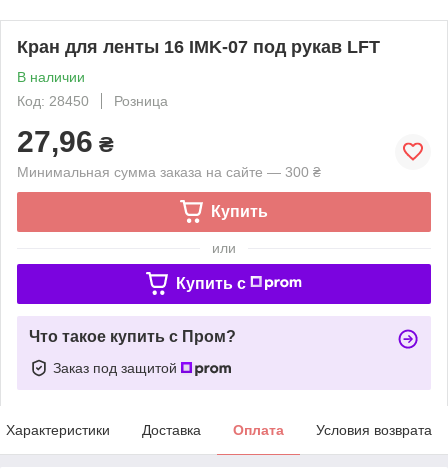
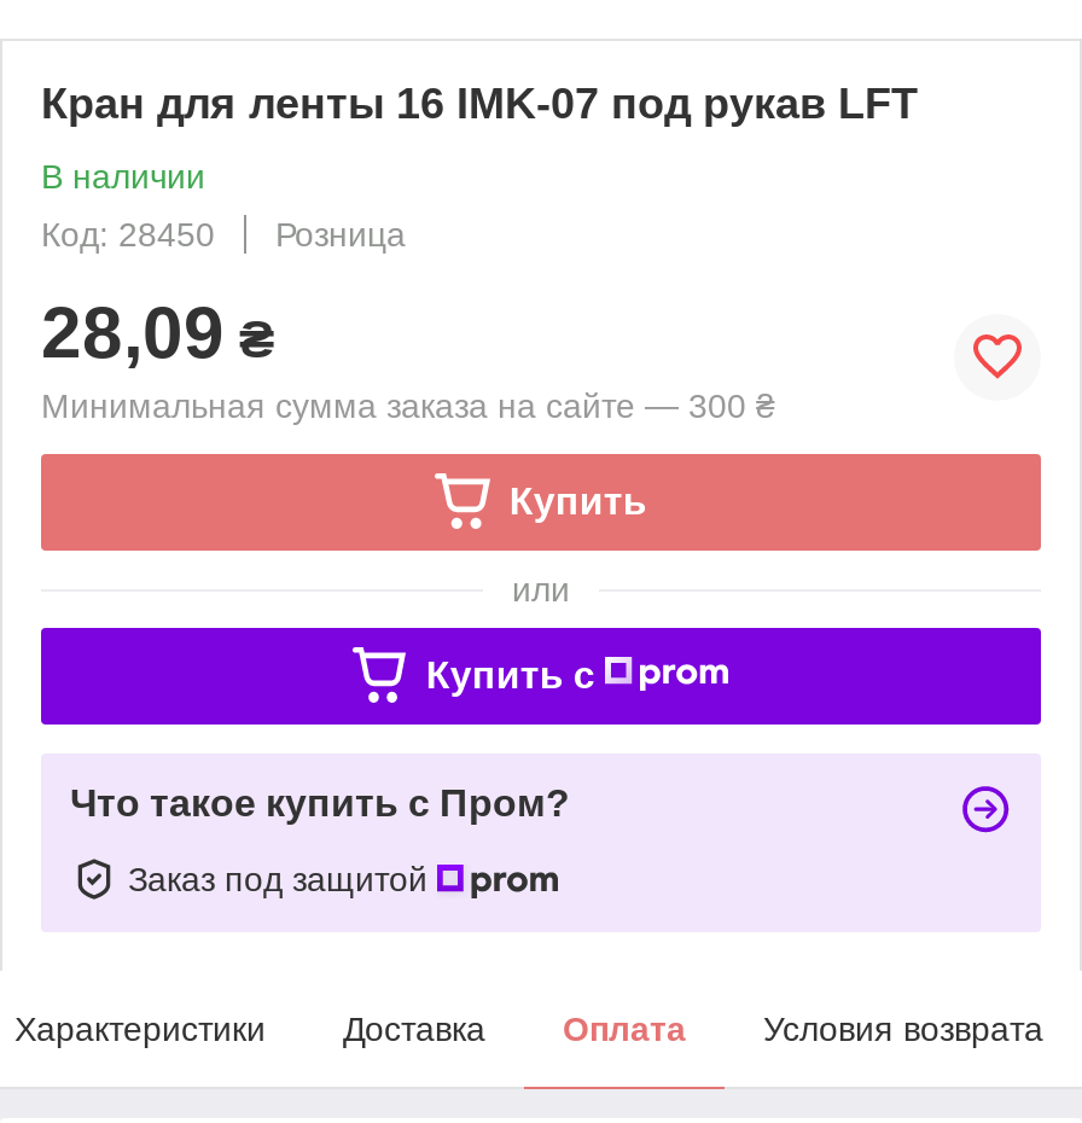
[17,125,114,158] 27,96 ₴ -> [41,292,275,371] 28,09 ₴

